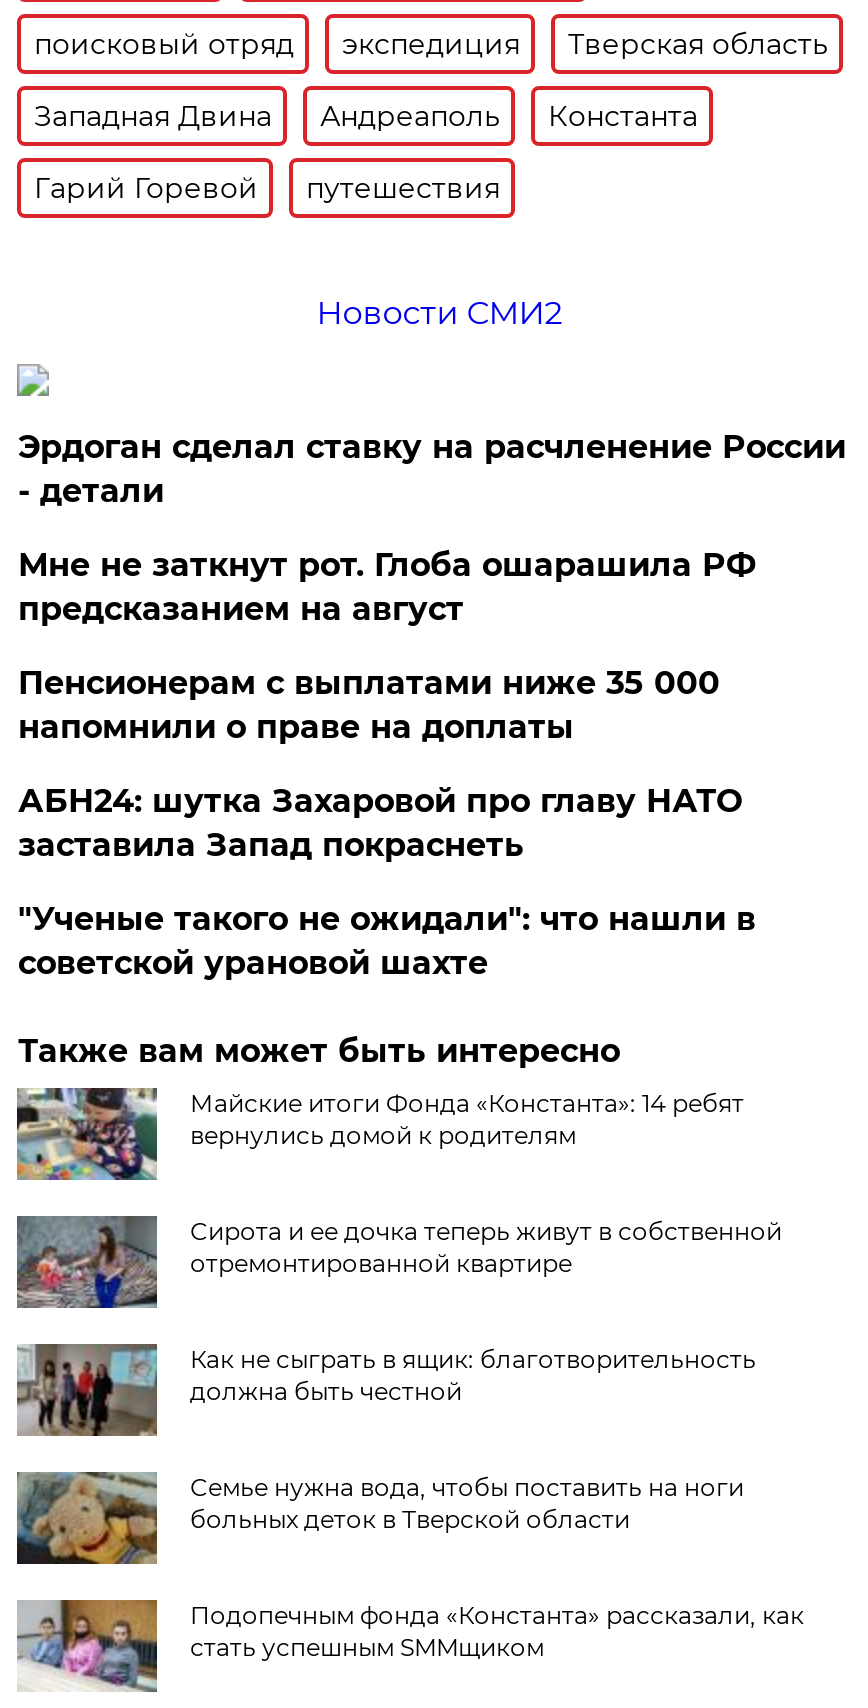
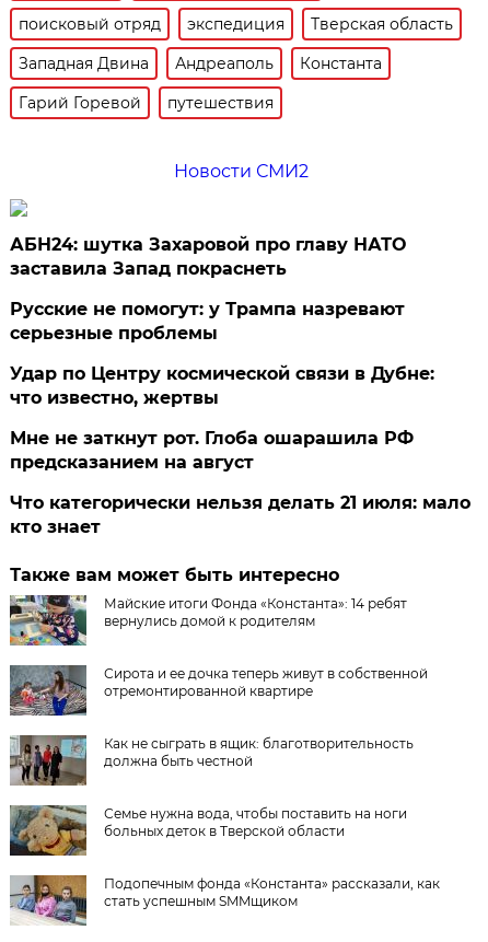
[18,428,846,746] Эрдоган сделал ставку на расчленение России | - детали | Пенсионерам с выплатами ниже 35 000 | напомнили о праве на доплаты -> none
moved [18,546,756,628] -> [10,428,414,473]: Мне не заткнут рот. Глоба ошарашила РФ | предсказанием на август
moved [18,782,742,864] -> [10,234,406,279]: АБН24: шутка Захаровой про главу НАТО | заставила Запад покраснеть
[18,900,756,982] "Ученые такого не ожидали": что нашли в | советской урановой шахте -> [10,299,471,537] Русские не помогут: у Трампа назревают | серьезные проблемы | Удар по Центру космической связи в Дубне: | что известно, жертвы | Что категорически нельзя делать 21 июля: мало | кто знает

